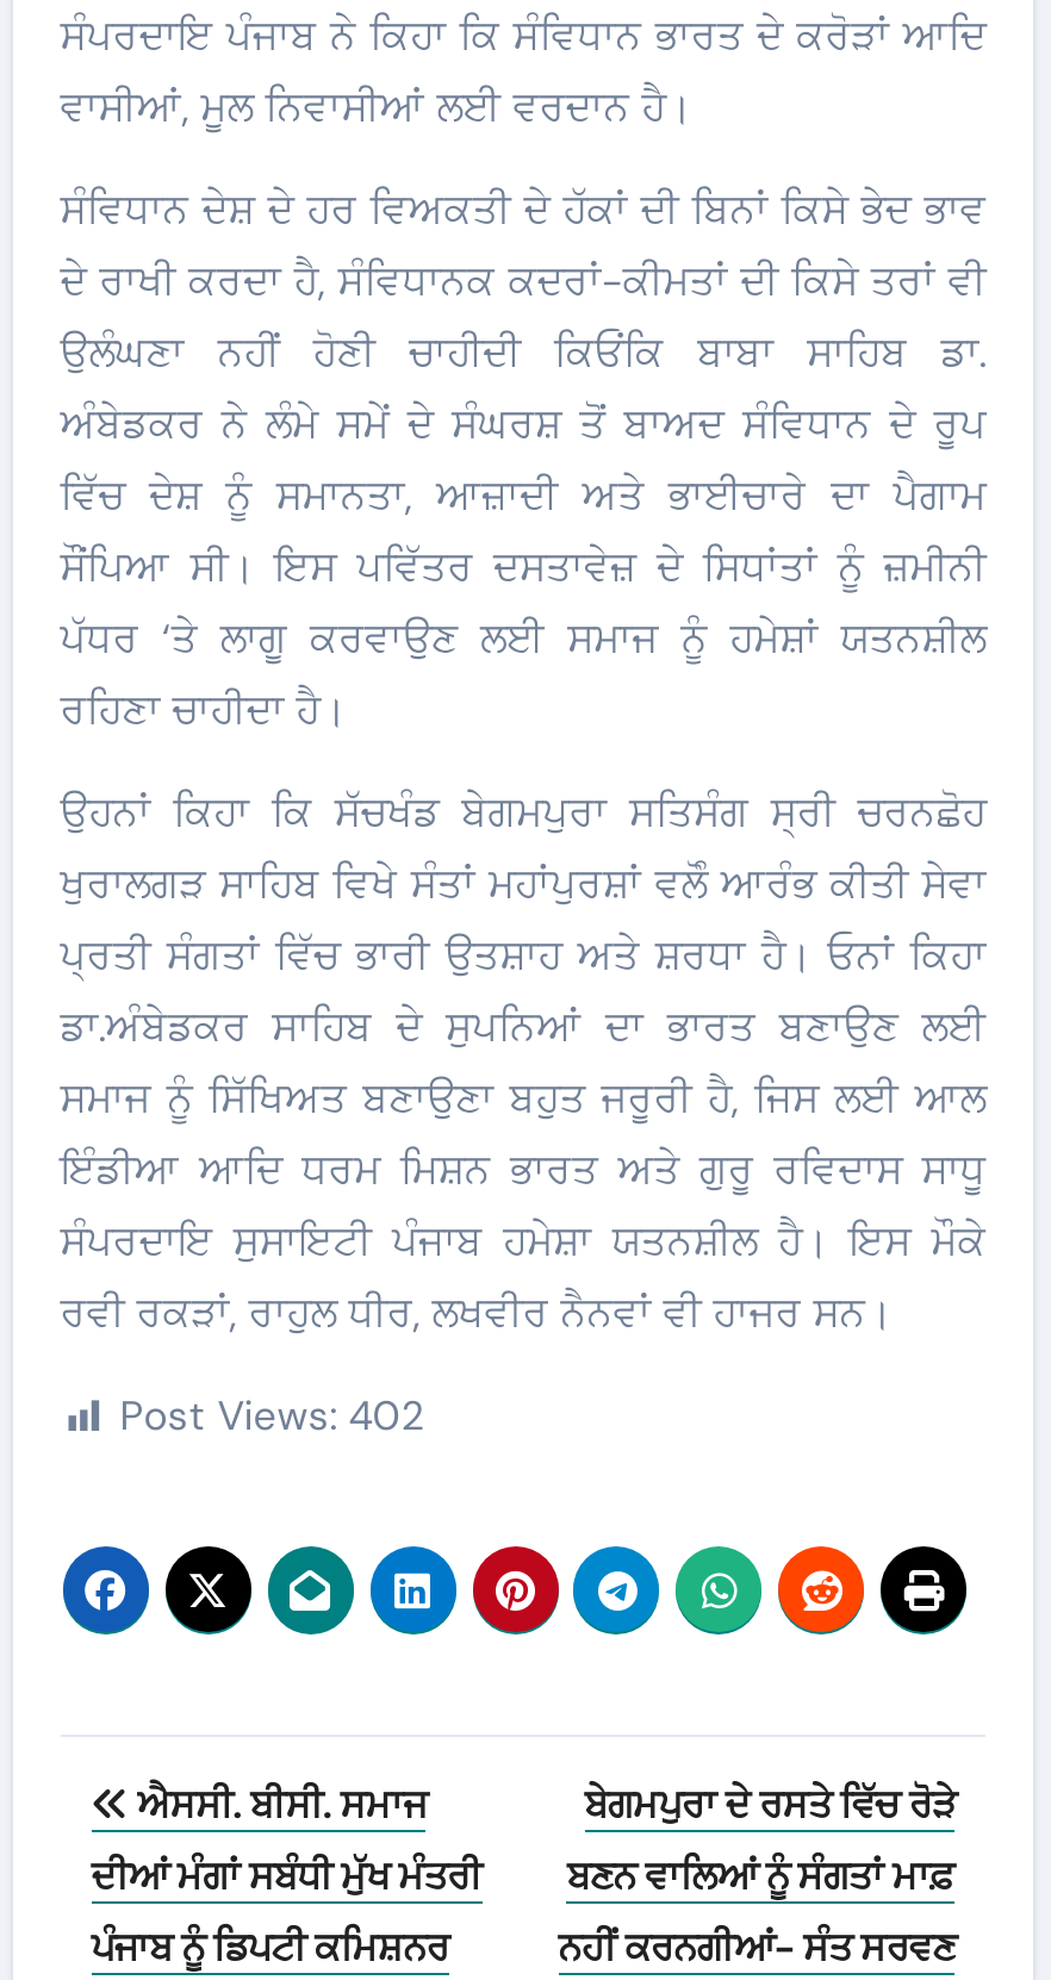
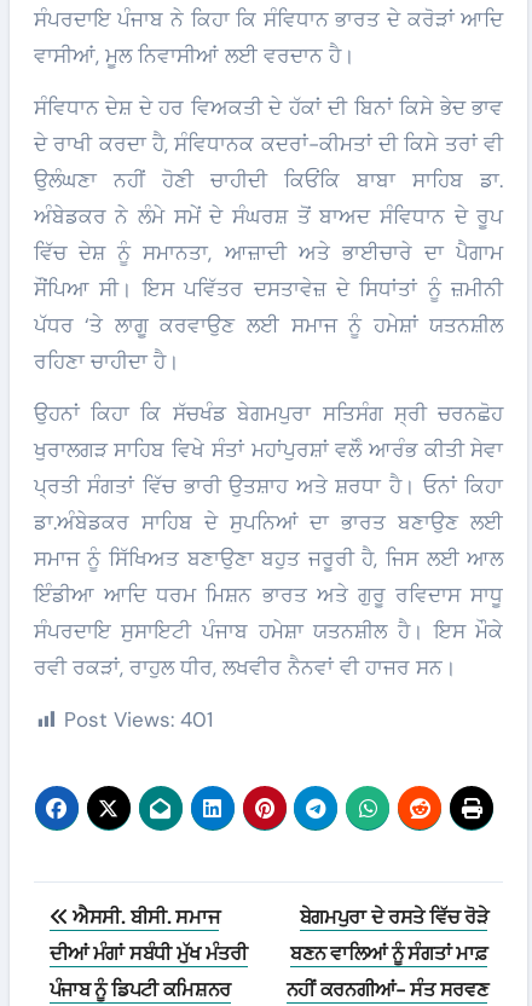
[120,1390,425,1442] Post Views: 402 -> [64,707,213,733] Post Views: 401

